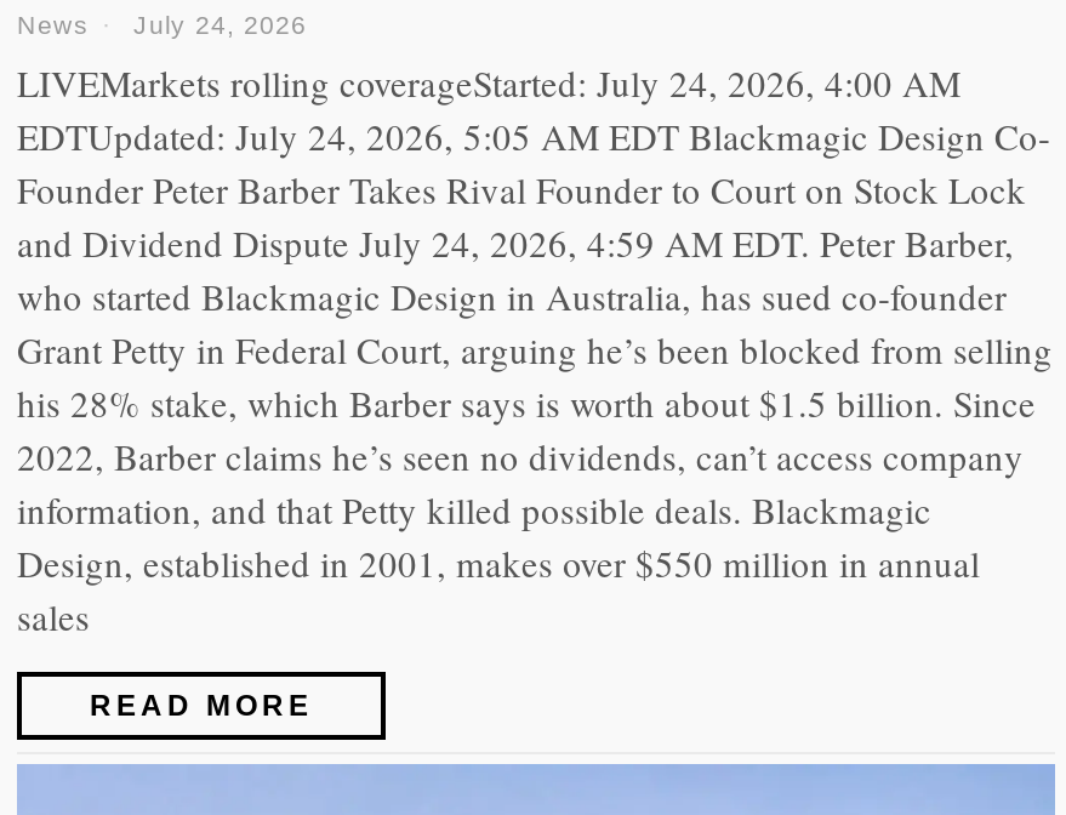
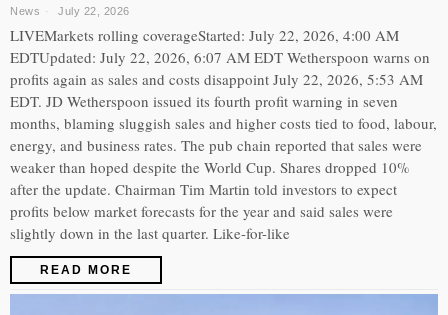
[17,10,1053,641] July 24, 2026 | LIVEMarkets rolling coverageStarted: July 24, 2026, 4:00 AM | EDTUpdated: July 24, 2026, 5:05 AM EDT Blackmagic Design Co- | Founder Peter Barber Takes Rival Founder to Court on Stock Lock | and Dividend Dispute July 24, 2026, 4:59 AM EDT. Peter Barber, | who started Blackmagic Design in Australia, has sued co-founder | Grant Petty in Federal Court, arguing he’s been blocked from selling | his 28% stake, which Barber says is worth about $1.5 billion. Since | 2022, Barber claims he’s seen no dividends, can’t access company | information, and that Petty killed possible deals. Blackmagic | Design, established in 2001, makes over $550 million in annual | sales -> [10,5,437,243] July 22, 2026 | LIVEMarkets rolling coverageStarted: July 22, 2026, 4:00 AM | EDTUpdated: July 22, 2026, 6:07 AM EDT Wetherspoon warns on | profits again as sales and costs disappoint July 22, 2026, 5:53 AM | EDT. JD Wetherspoon issued its fourth profit warning in seven | months, blaming sluggish sales and higher costs tied to food, labour, | energy, and business rates. The pub chain reported that sales were | weaker than hoped despite the World Cup. Shares dropped 10% | after the update. Chairman Tim Martin told investors to expect | profits below market forecasts for the year and said sales were | slightly down in the last quarter. Like-for-like

